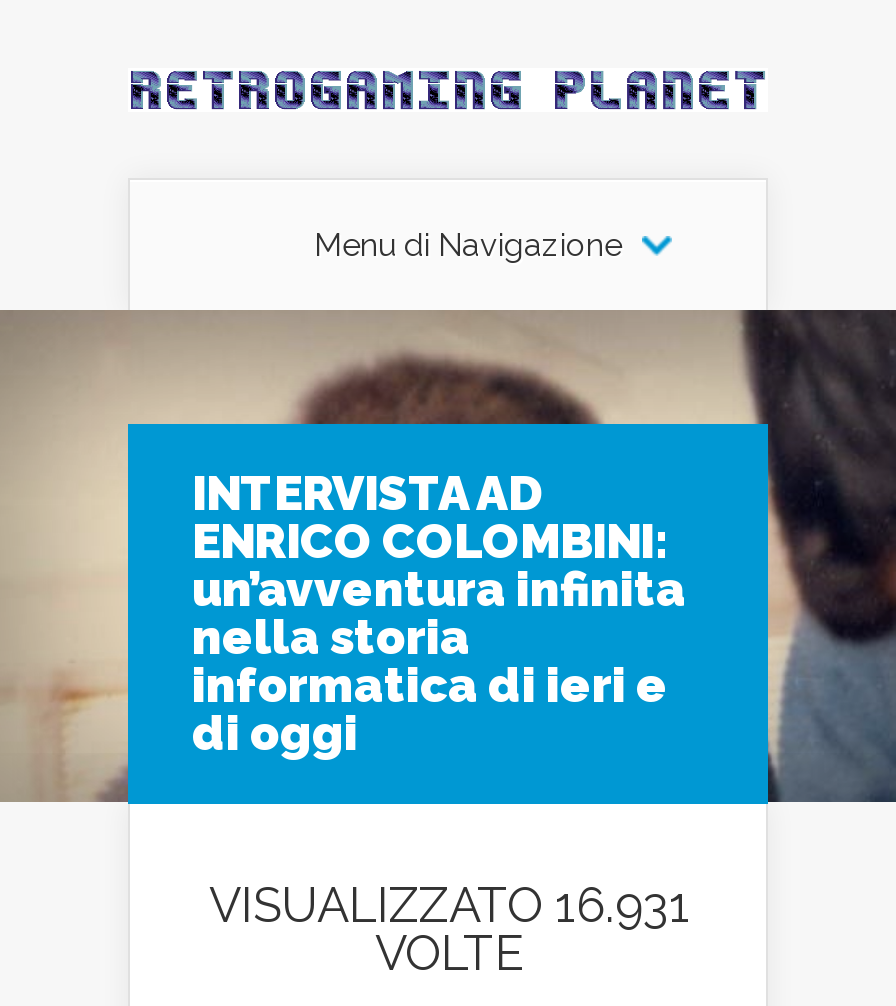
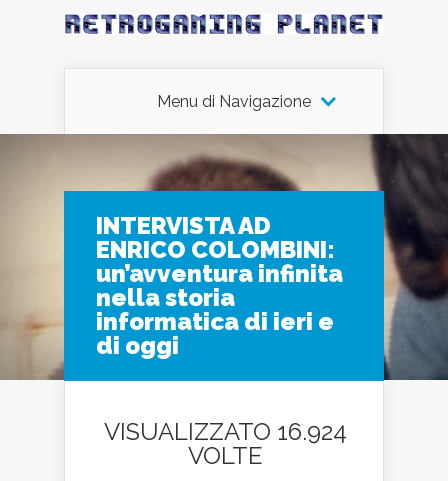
[209,877,691,935] VISUALIZZATO 16.931 -> [103,417,346,446] VISUALIZZATO 16.924

